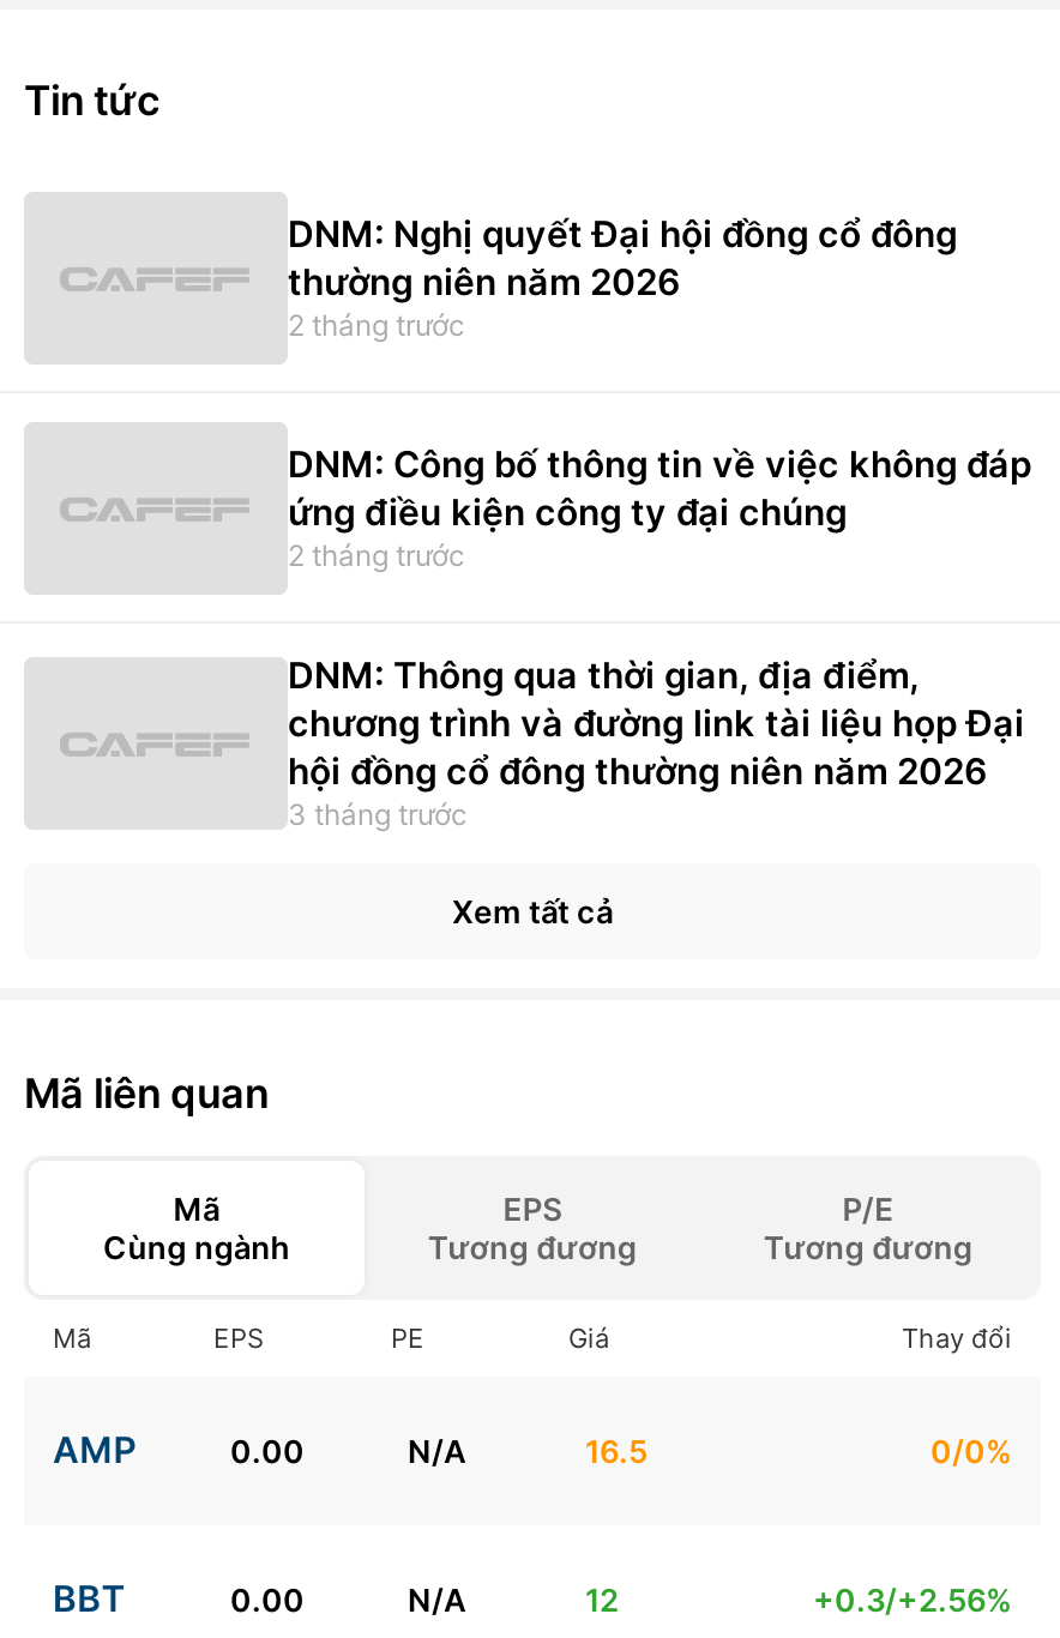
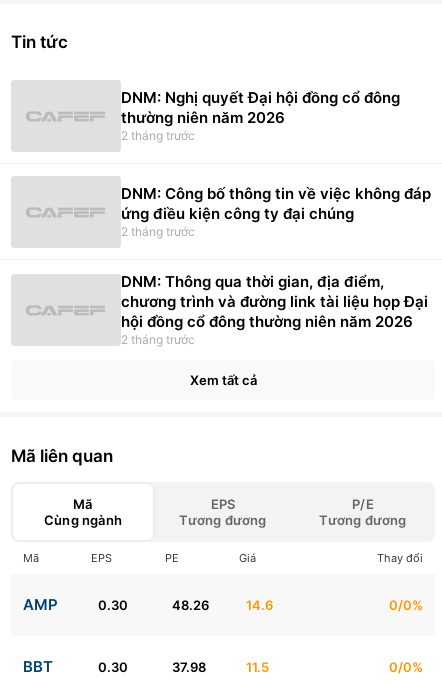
[288,797,468,833] 3 tháng trước -> [121,332,195,347] 2 tháng trước
[230,1431,648,1469] 0.00 | N/A | 16.5 -> [98,597,273,613] 0.30 | 48.26 | 14.6
[230,1580,1012,1618] 0.00 | N/A | 12 | +0.3/+2.56% -> [98,659,423,675] 0.30 | 37.98 | 11.5 | 0/0%

